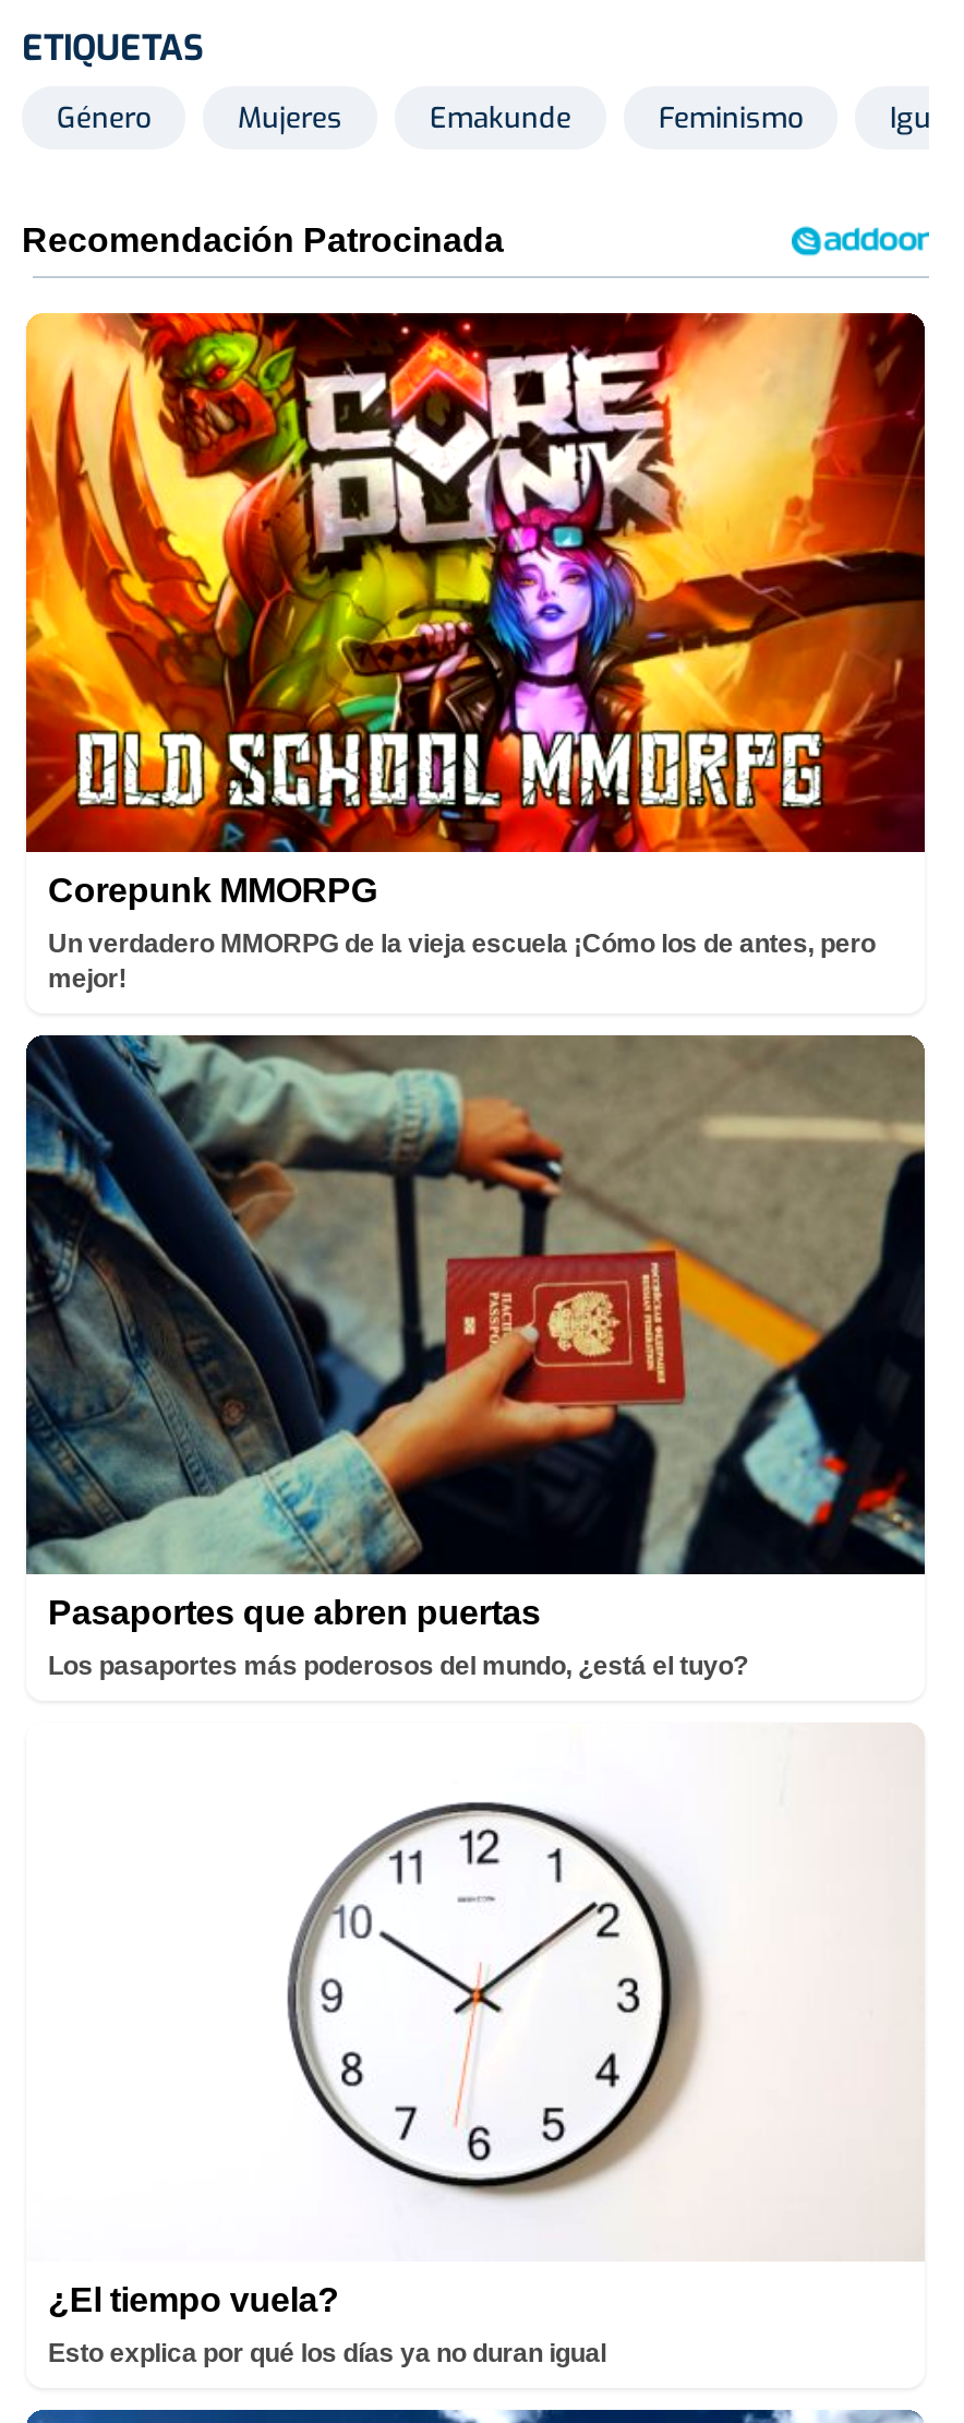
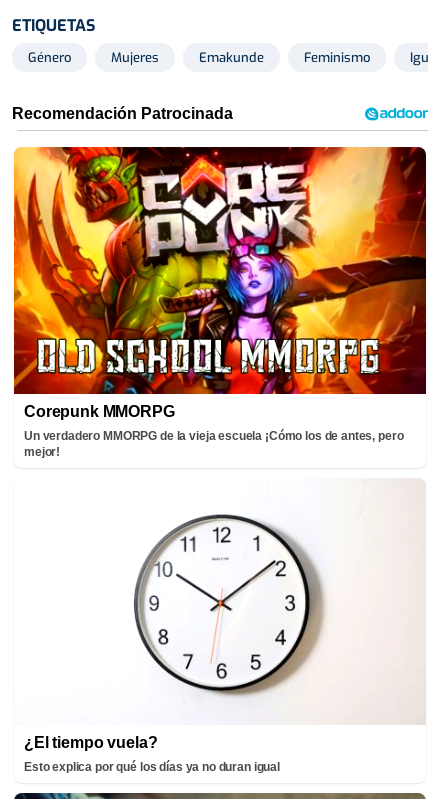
[24,1033,927,1681] [image] | Pasaportes que abren puertas | Los pasaportes más poderosos del mundo, ¿está el tuyo? -> none

